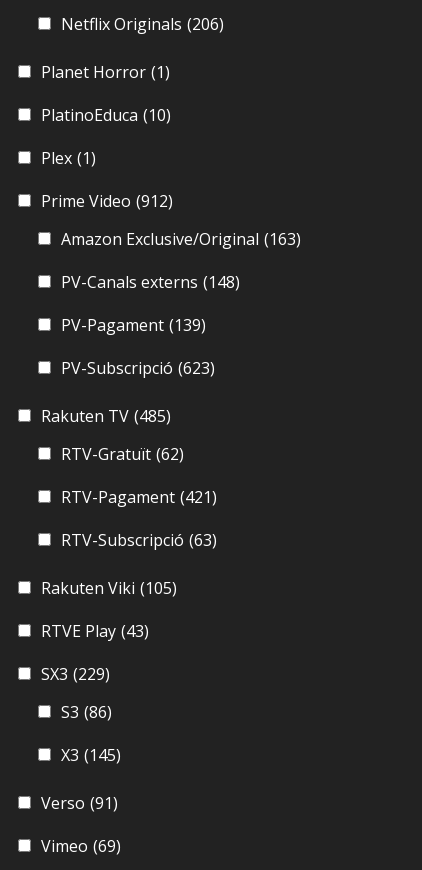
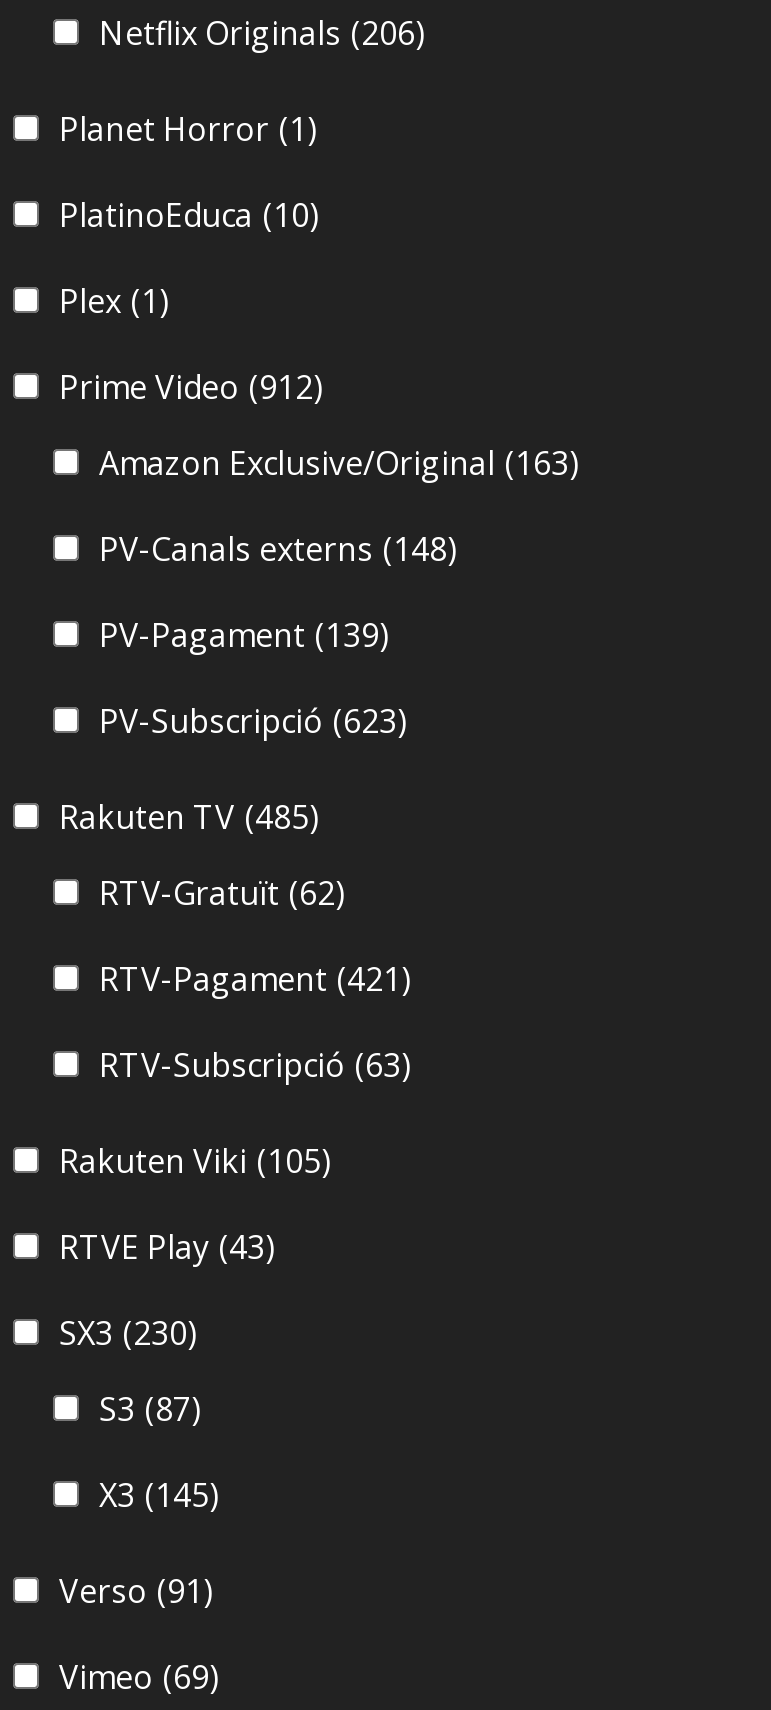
[41,663,110,685] SX3 (229) -> [59,1311,197,1355] SX3 (230)
[61,701,112,723] S3 (86) -> [99,1387,201,1431] S3 (87)

